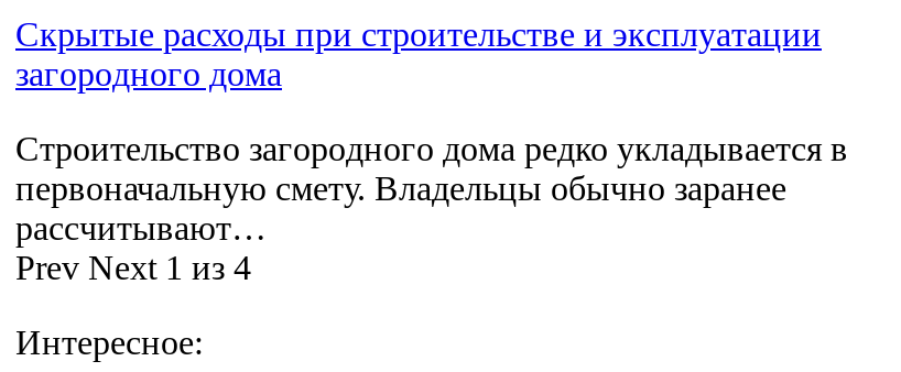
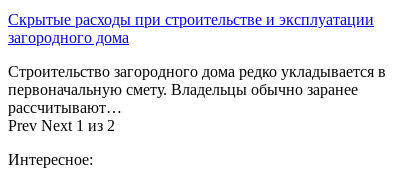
[15,249,251,286] Prev Next 1 из 4 -> [8,117,115,134] Prev Next 1 из 2

